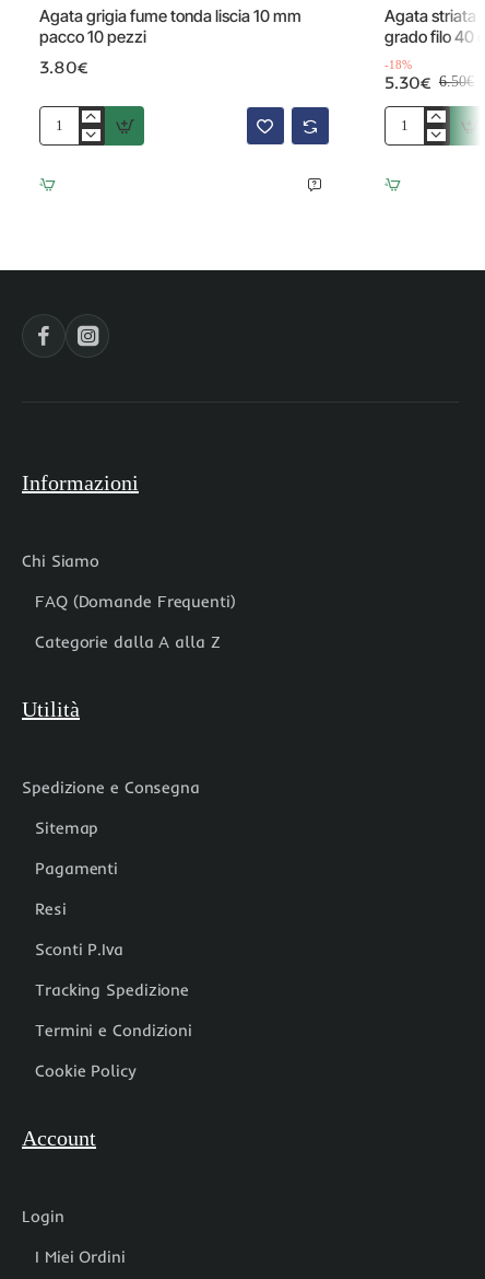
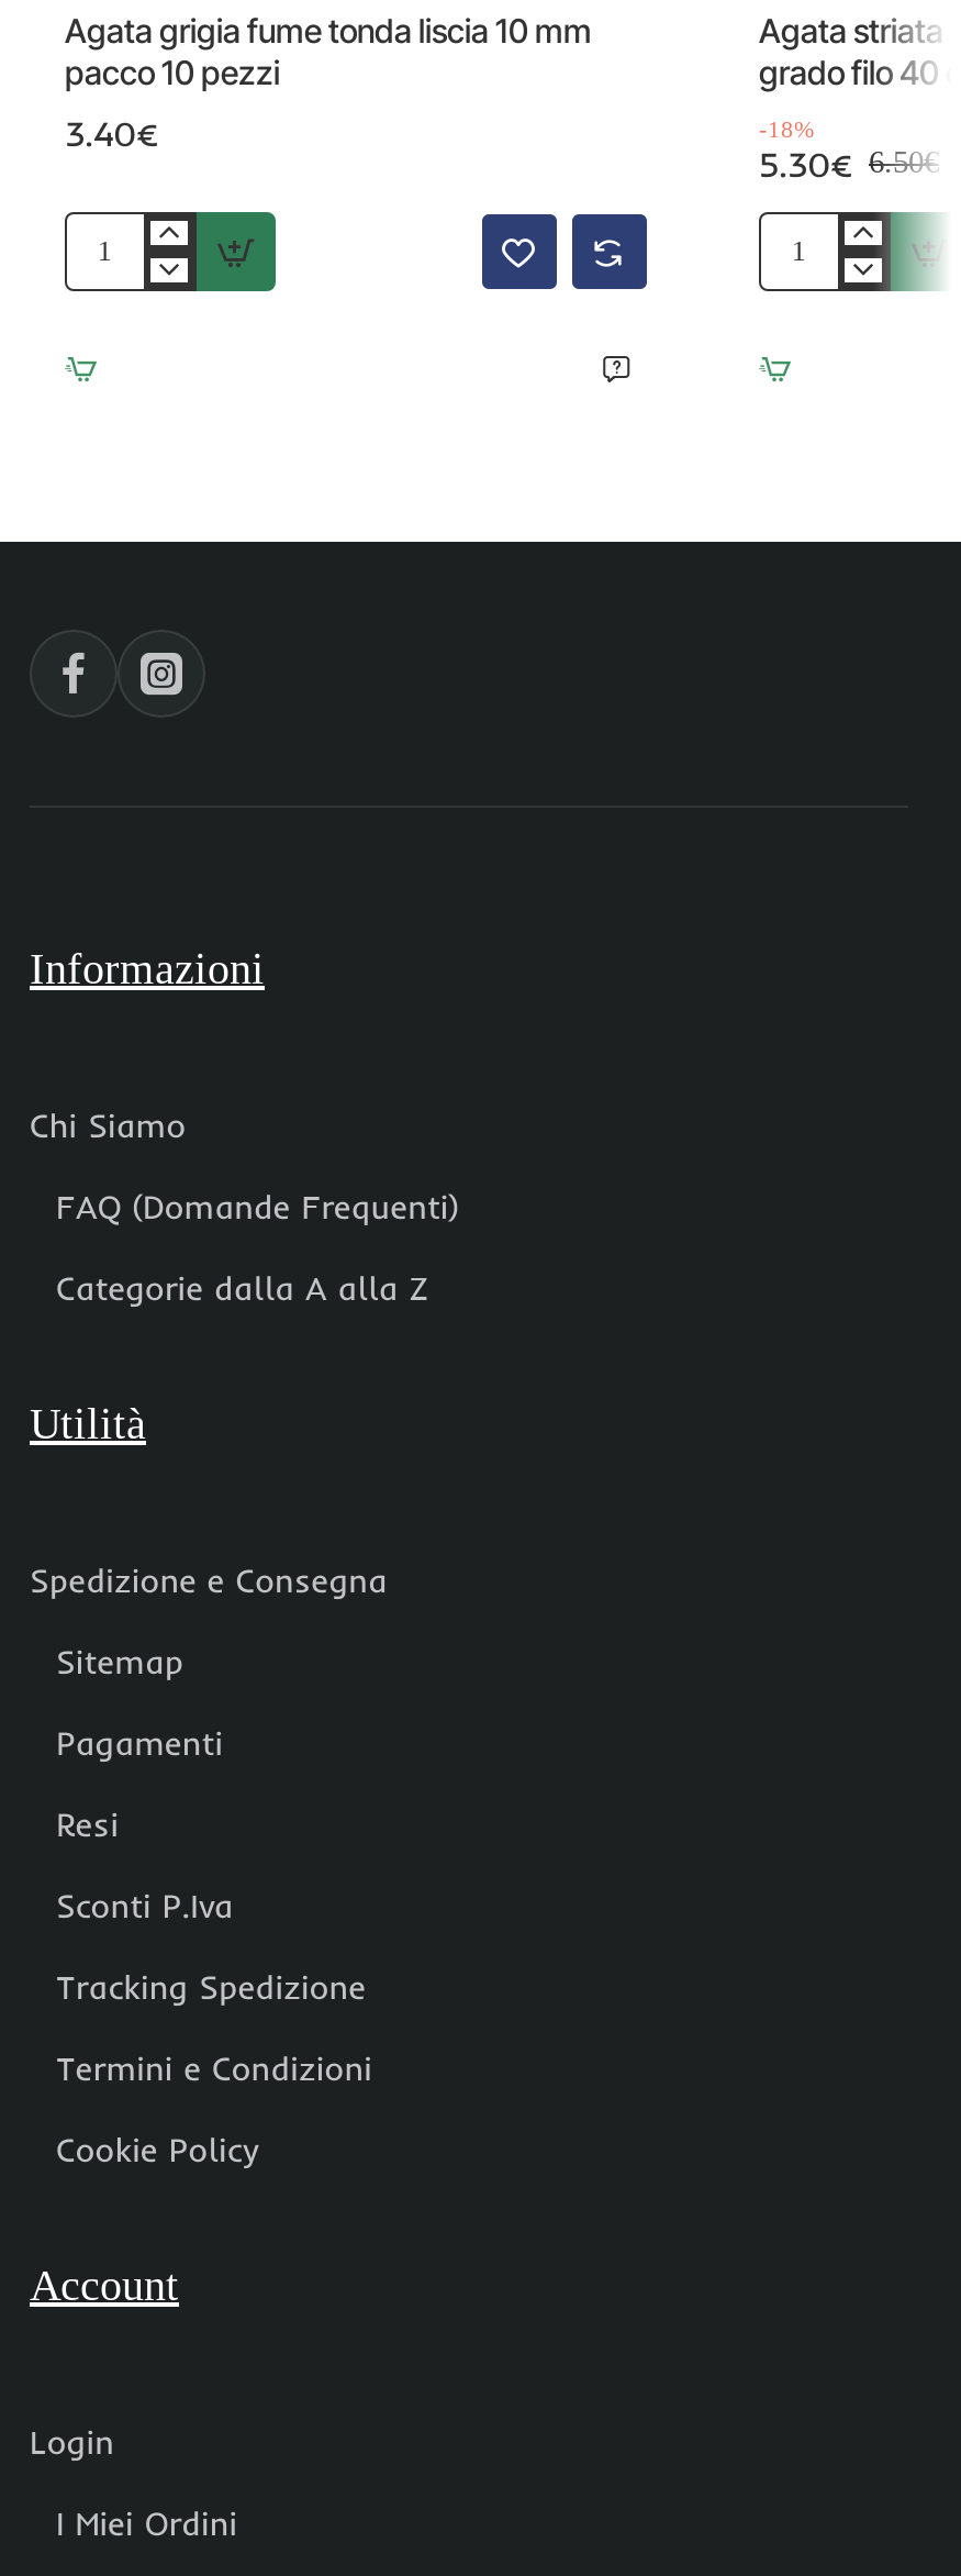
[39,56,87,77] 3.80€ -> [65,111,157,155] 3.40€

